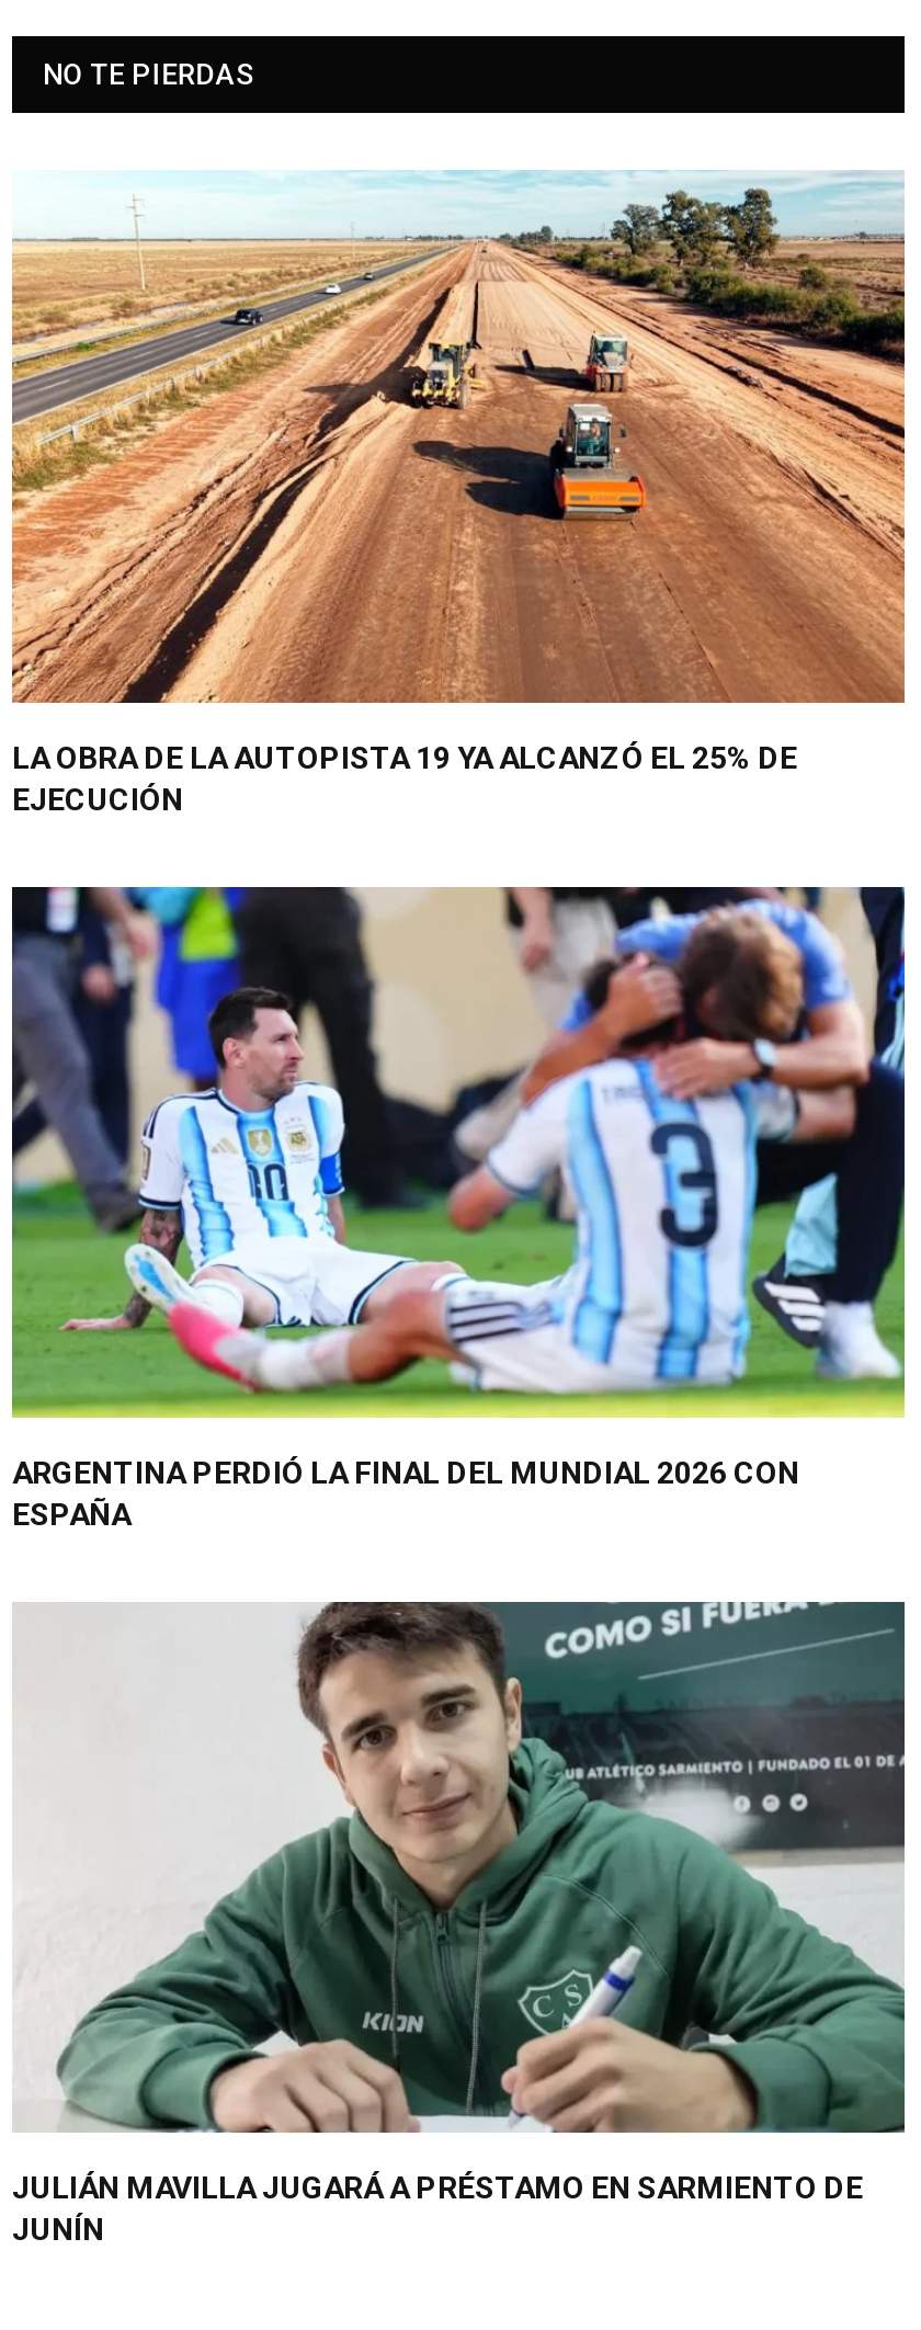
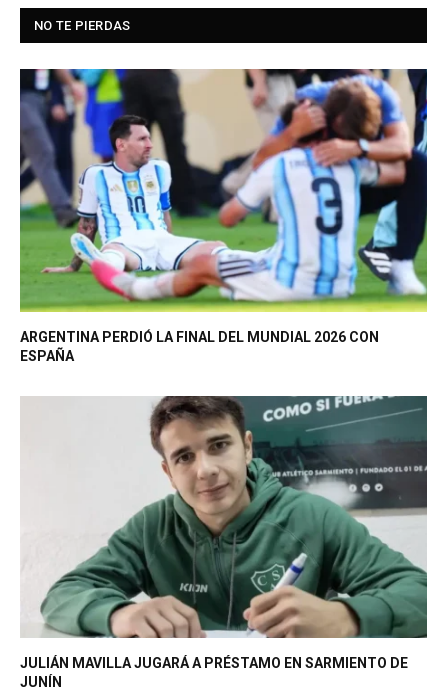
[10,170,907,816] [image] | LA OBRA DE LA AUTOPISTA 19 YA ALCANZÓ EL 25% DE | EJECUCIÓN -> none

